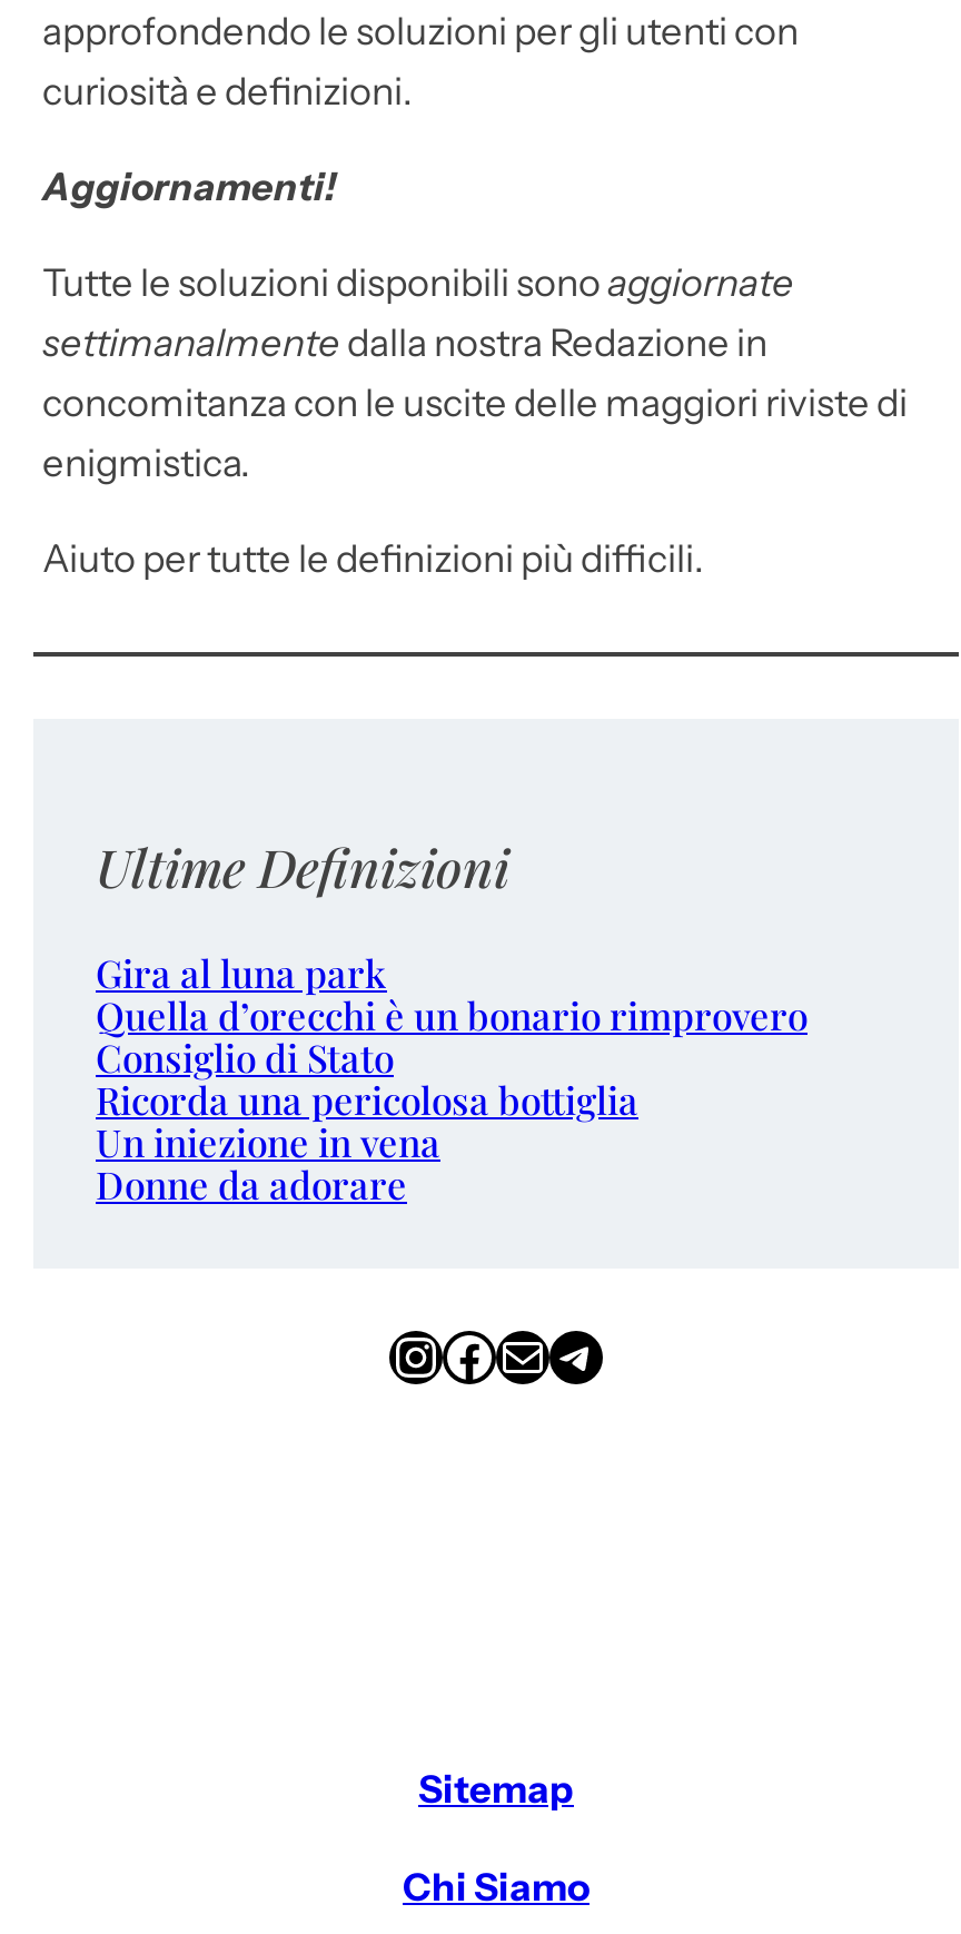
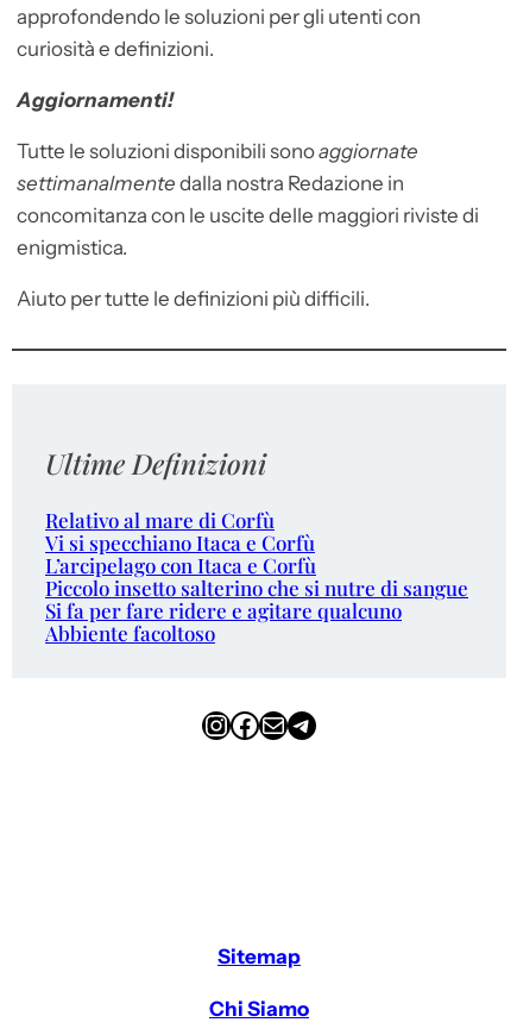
[96,948,808,1208] Gira al luna park | Quella d’orecchi è un bonario rimprovero | Consiglio di Stato | Ricorda una pericolosa bottiglia | Un iniezione in vena | Donne da adorare -> [45,507,468,646] Relativo al mare di Corfù | Vi si specchiano Itaca e Corfù | L’arcipelago con Itaca e Corfù | Piccolo insetto salterino che si nutre di sangue | Si fa per fare ridere e agitare qualcuno | Abbiente facoltoso

